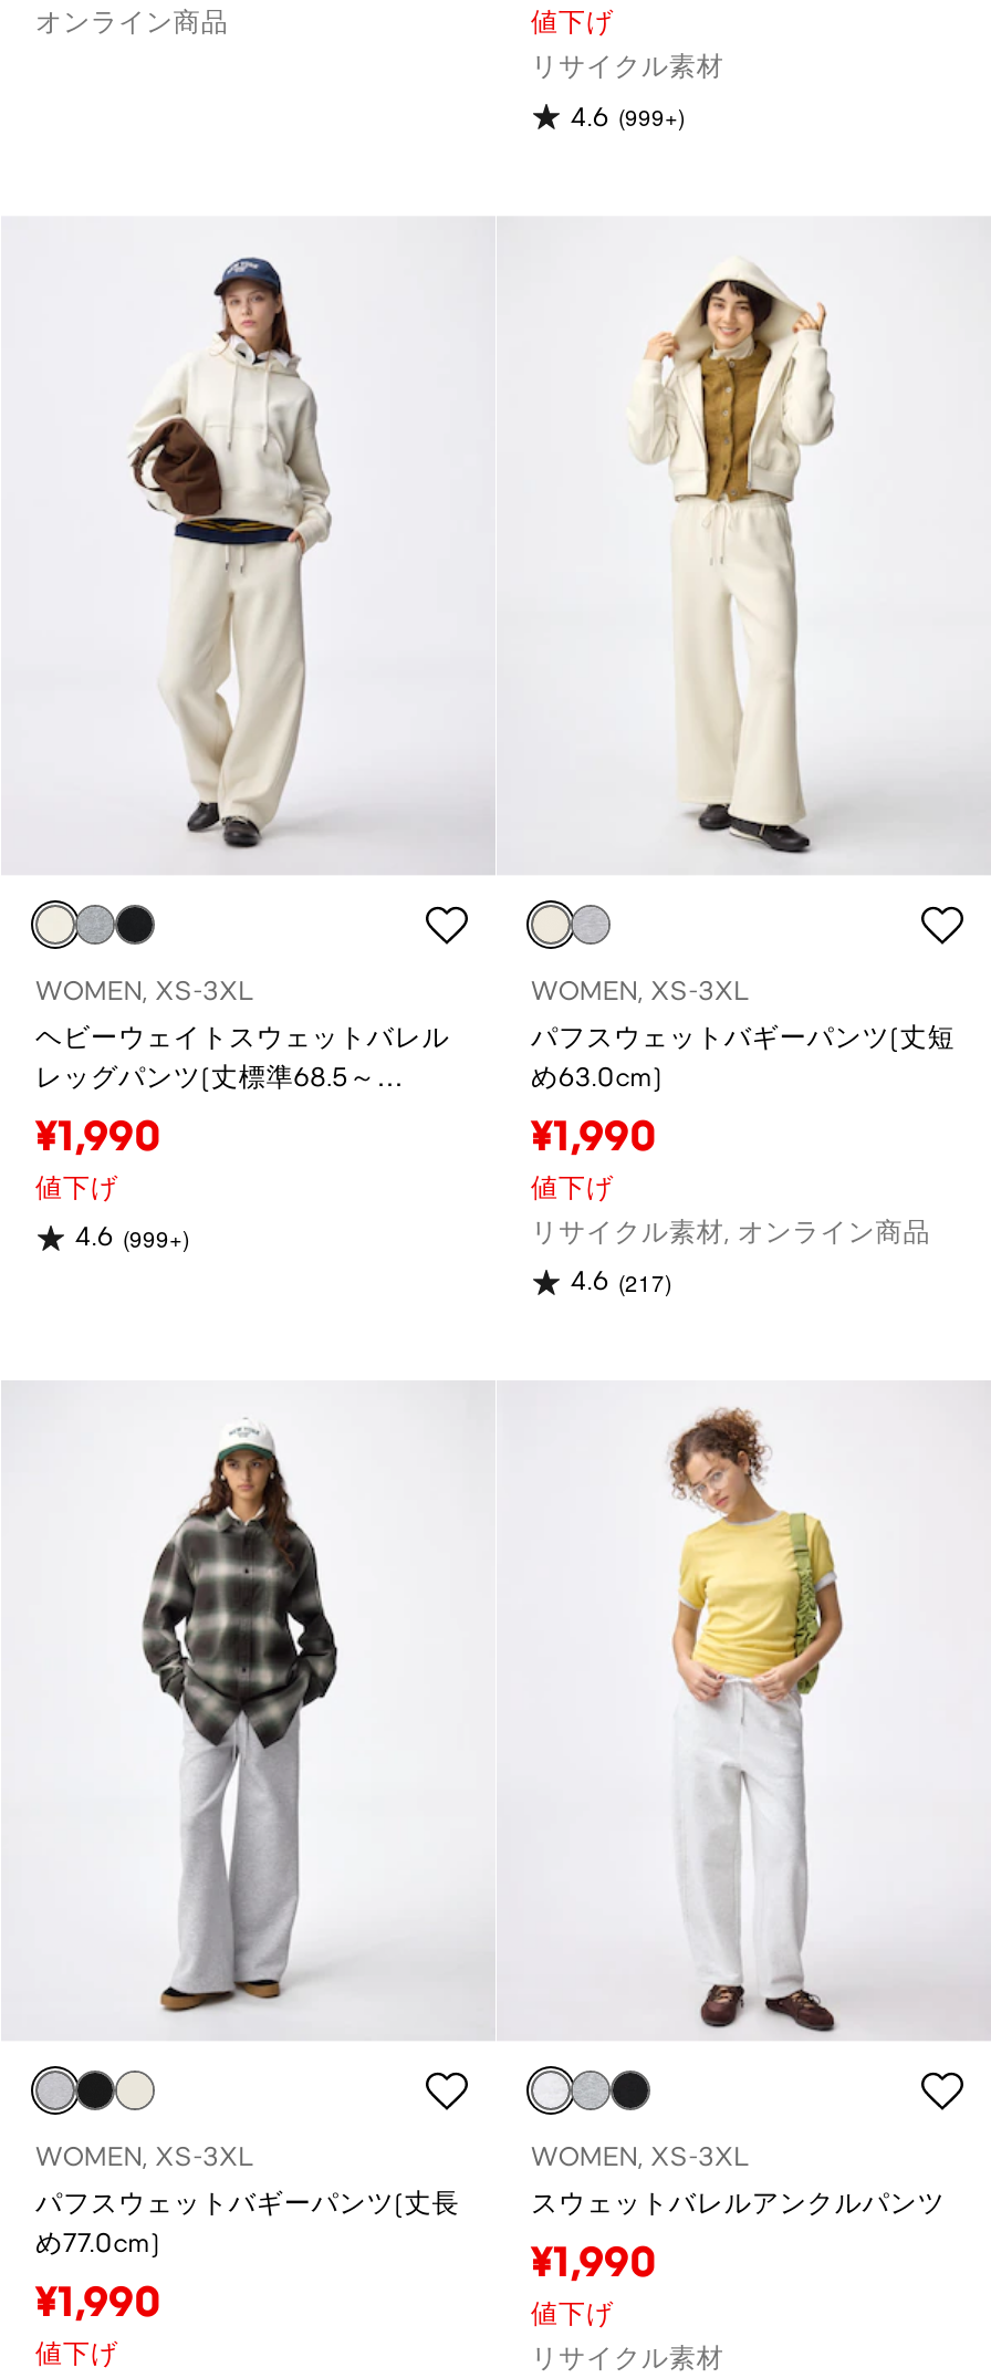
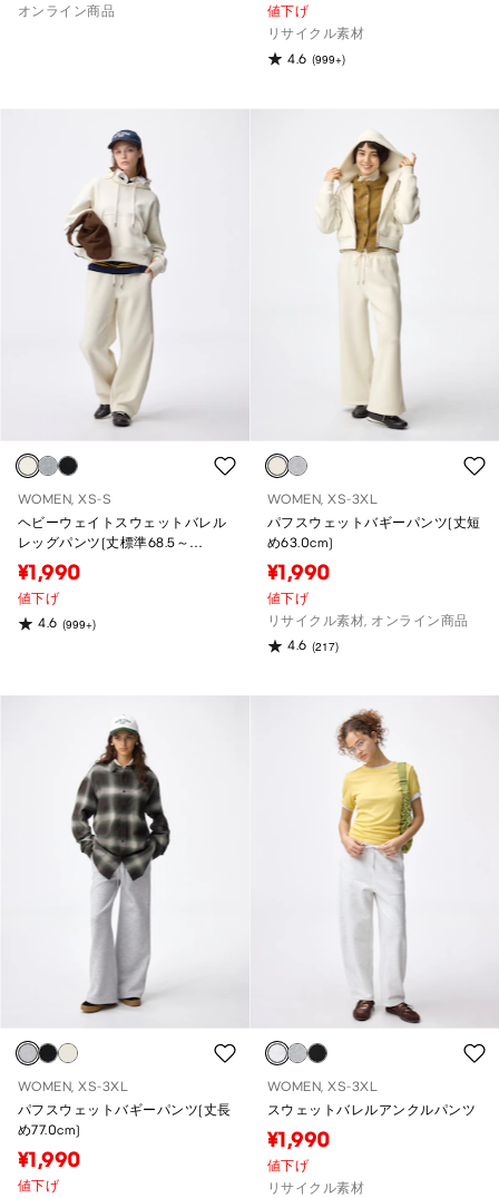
[35,976,255,1007] WOMEN, XS-3XL -> [18,491,112,507] WOMEN, XS-S

